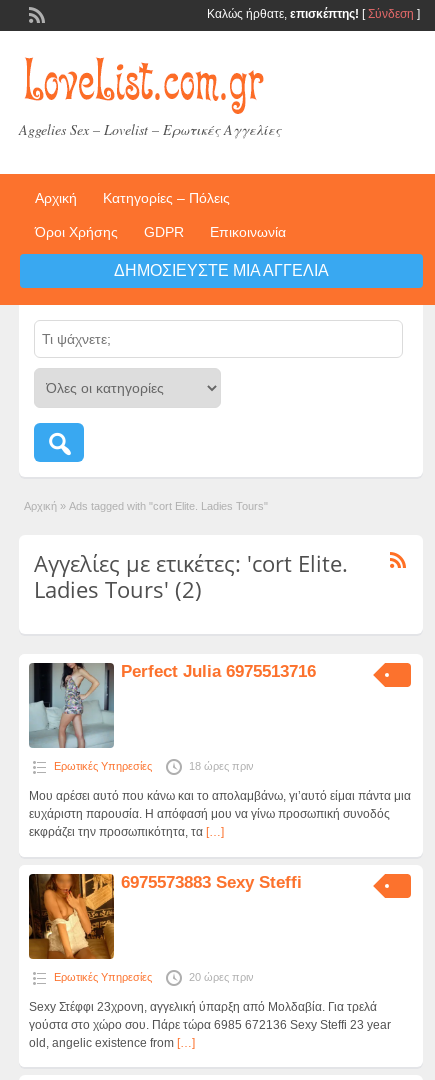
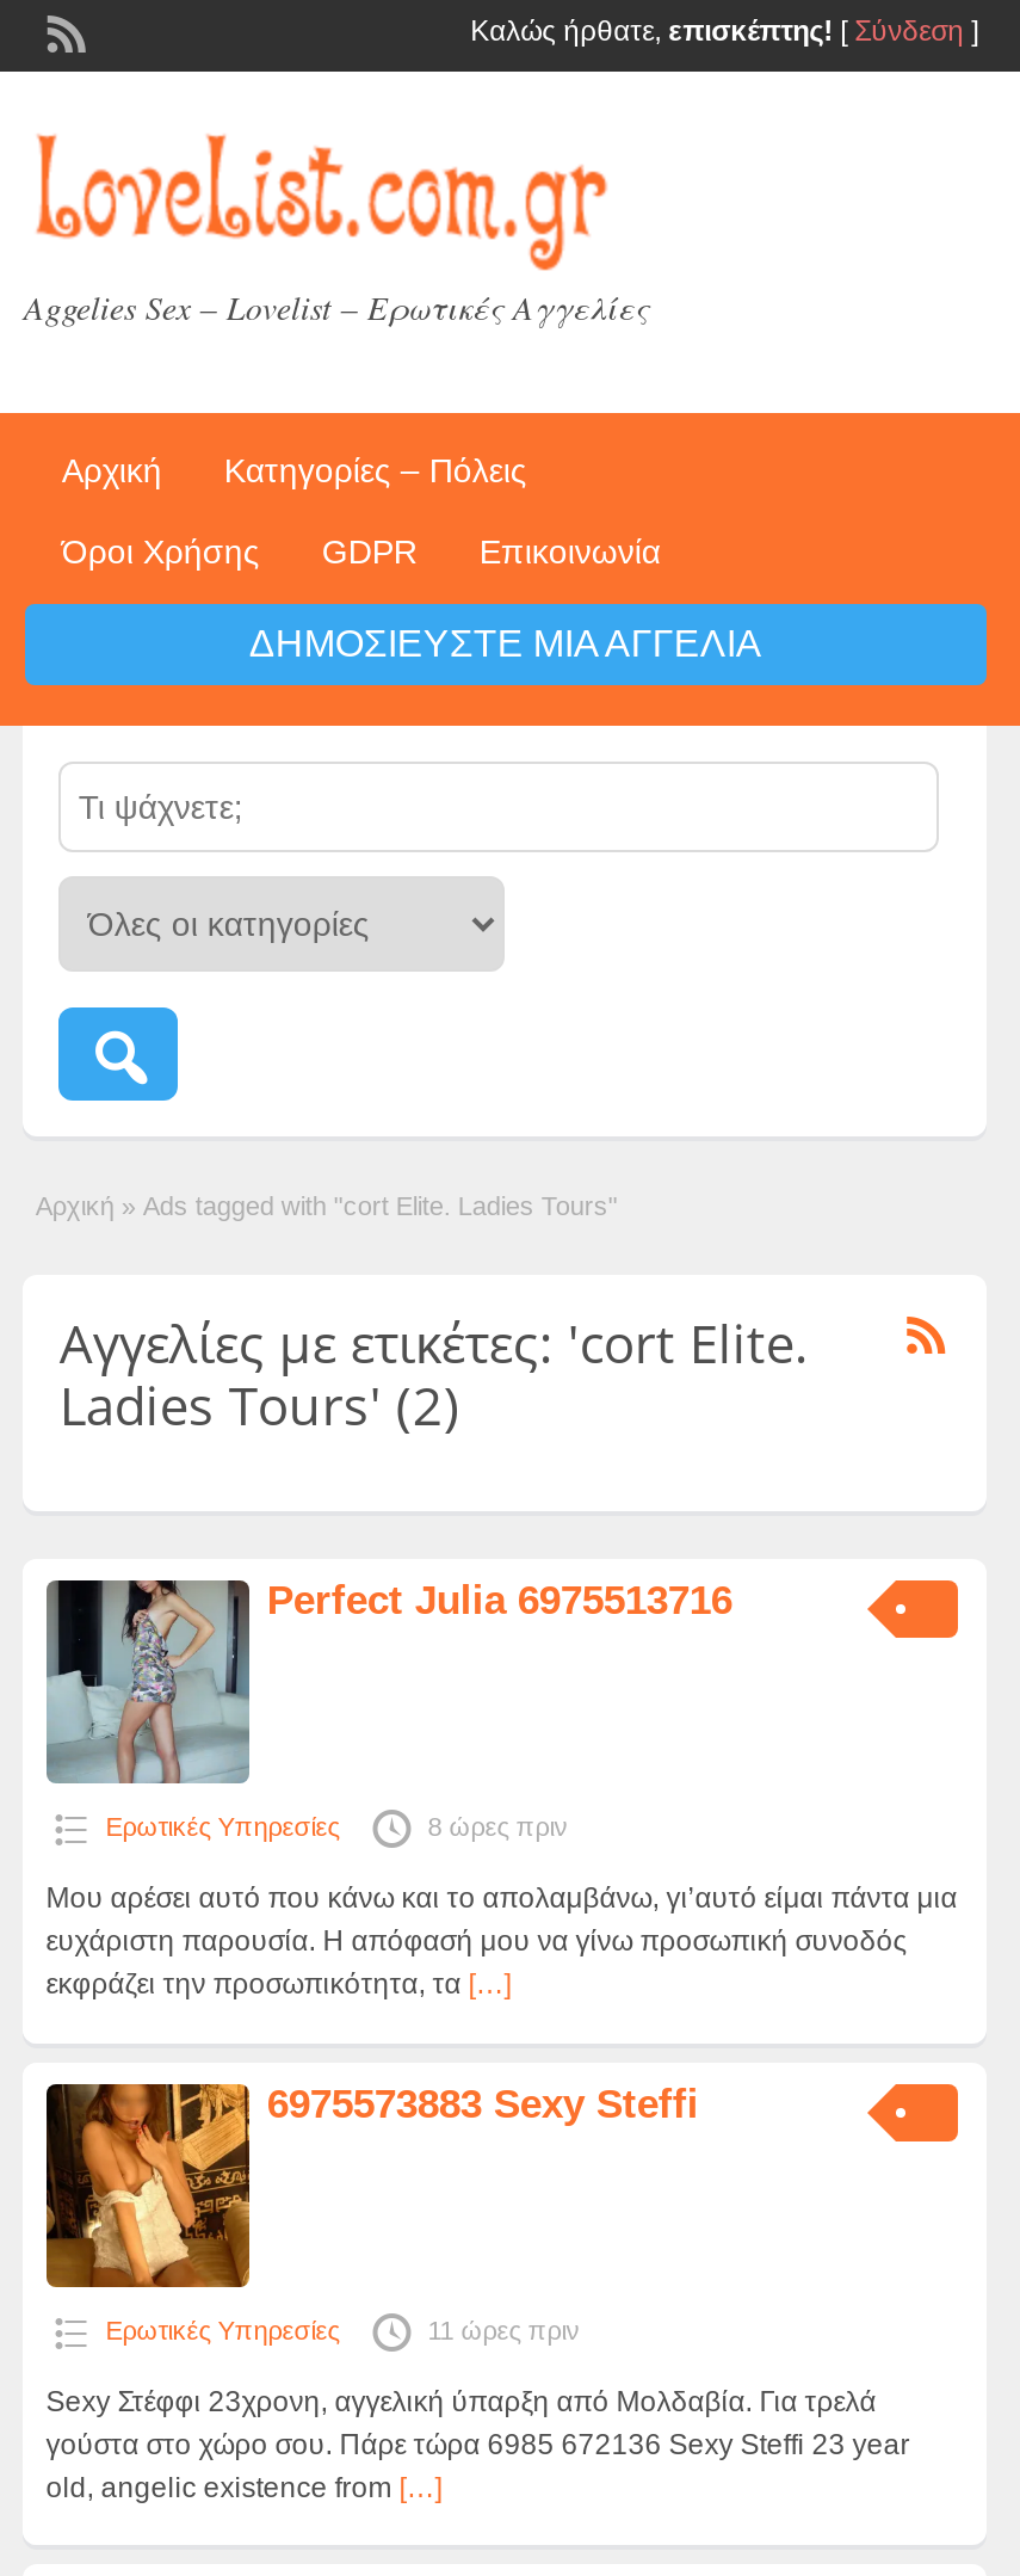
[189,760,254,772] 18 ώρες πριν -> [428,1813,569,1842] 8 ώρες πριν
[189,971,254,983] 20 ώρες πριν -> [428,2316,581,2345] 11 ώρες πριν

